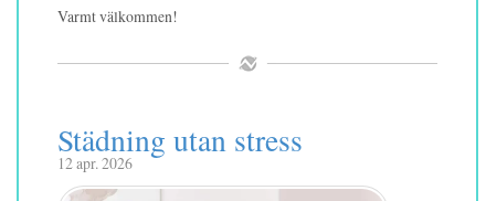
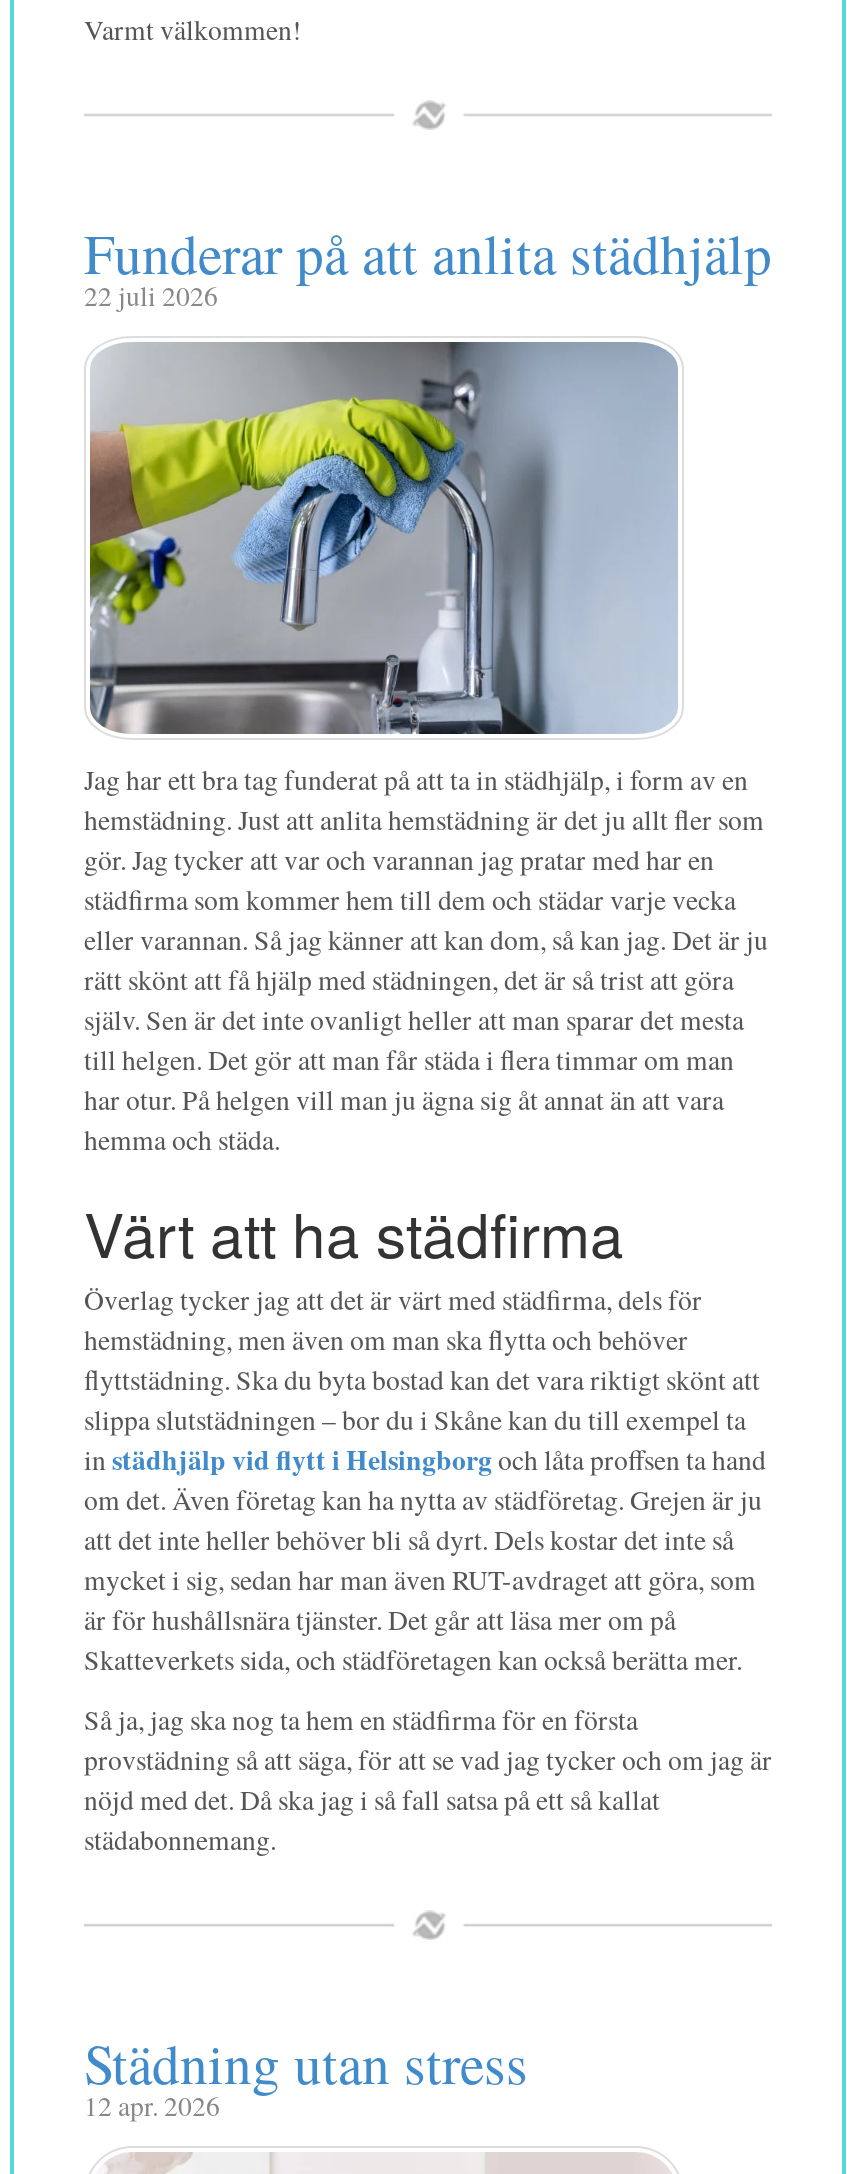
none -> [84,216,772,314] Funderar på att anlita städhjälp | 22 juli 2026
none -> [84,340,772,1858] [image] | Jag har ett bra tag funderat på att ta in städhjälp, i form av en | hemstädning. Just att anlita hemstädning är det ju allt fler som | gör. Jag tycker att var och varannan jag pratar med har en | städfirma som kommer hem till dem och städar varje vecka | eller varannan. Så jag känner att kan dom, så kan jag. Det är ju | rätt skönt att få hjälp med städningen, det är så trist att göra | själv. Sen är det inte ovanligt heller att man sparar det mesta | till helgen. Det gör att man får städa i flera timmar om man | har otur. På helgen vill man ju ägna sig åt annat än att vara | hemma och städa. | Värt att ha städfirma | Överlag tycker jag att det är värt med städfirma, dels för | hemstädning, men även om man ska flytta och behöver | flyttstädning. Ska du byta bostad kan det vara riktigt skönt att | slippa slutstädningen – bor du i Skåne kan du till exempel ta | in städhjälp vid flytt i Helsingborg och låta proffsen ta hand | om det. Även företag kan ha nytta av städföretag. Grejen är ju | att det inte heller behöver bli så dyrt. Dels kostar det inte så | mycket i sig, sedan har man även RUT-avdraget att göra, som | är för hushållsnära tjänster. Det går att läsa mer om på | Skatteverkets sida, och städföretagen kan också berätta mer. | Så ja, jag ska nog ta hem en städfirma för en första | provstädning så att säga, för att se vad jag tycker och om jag är | nöjd med det. Då ska jag i så fall satsa på ett så kallat | städabonnemang.

